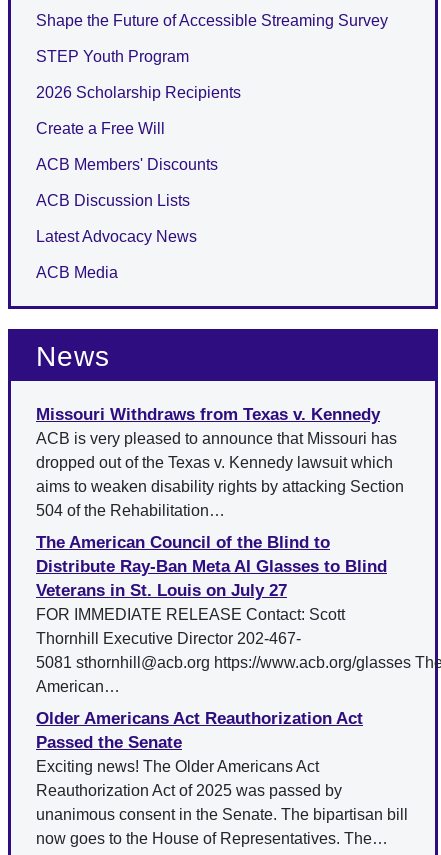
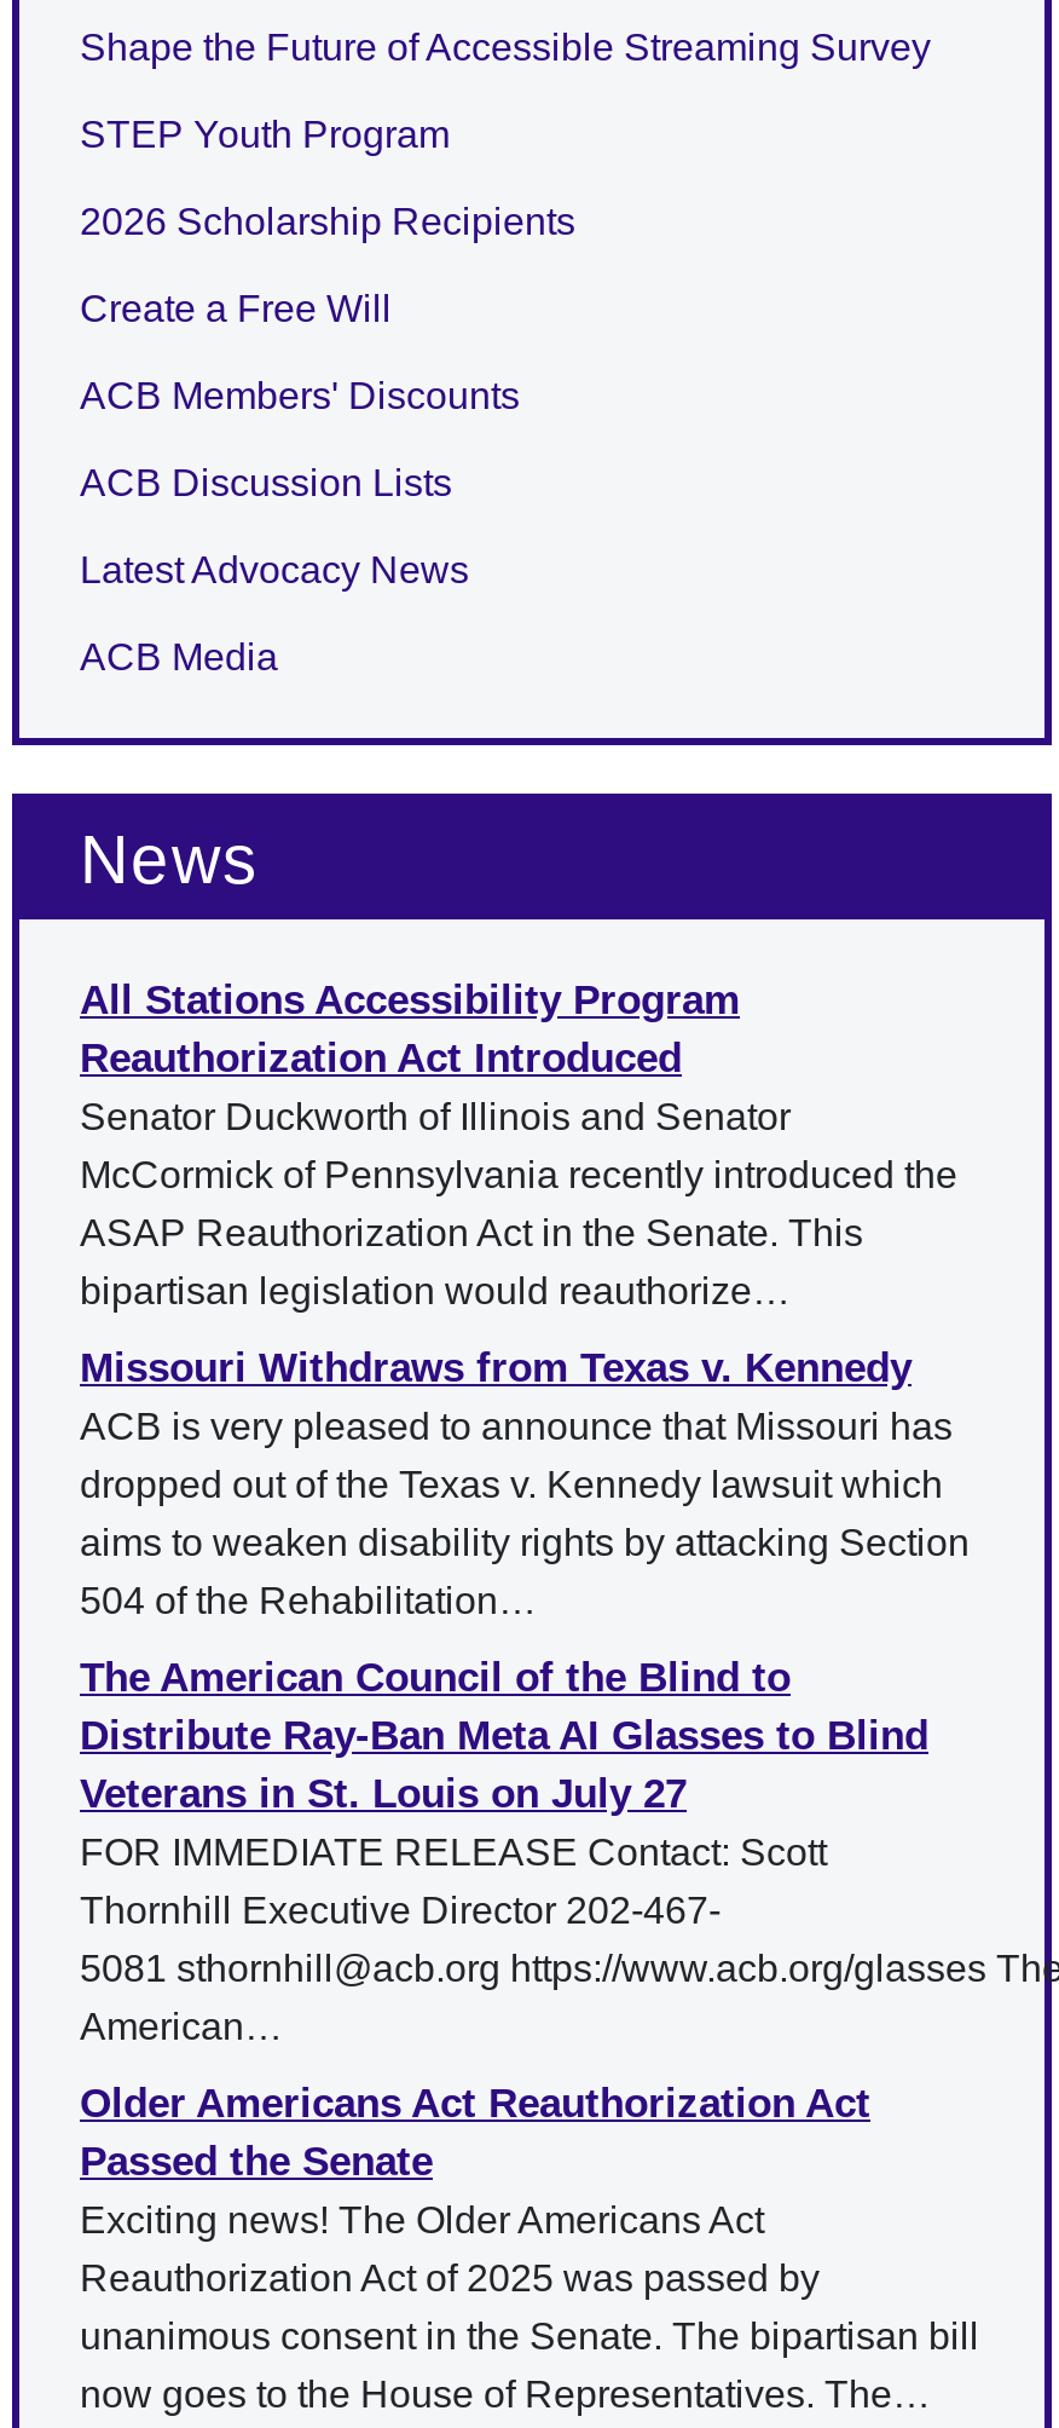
none -> [80,978,957,1312] All Stations Accessibility Program | Reauthorization Act Introduced | Senator Duckworth of Illinois and Senator | McCormick of Pennsylvania recently introduced the | ASAP Reauthorization Act in the Senate. This | bipartisan legislation would reauthorize…

